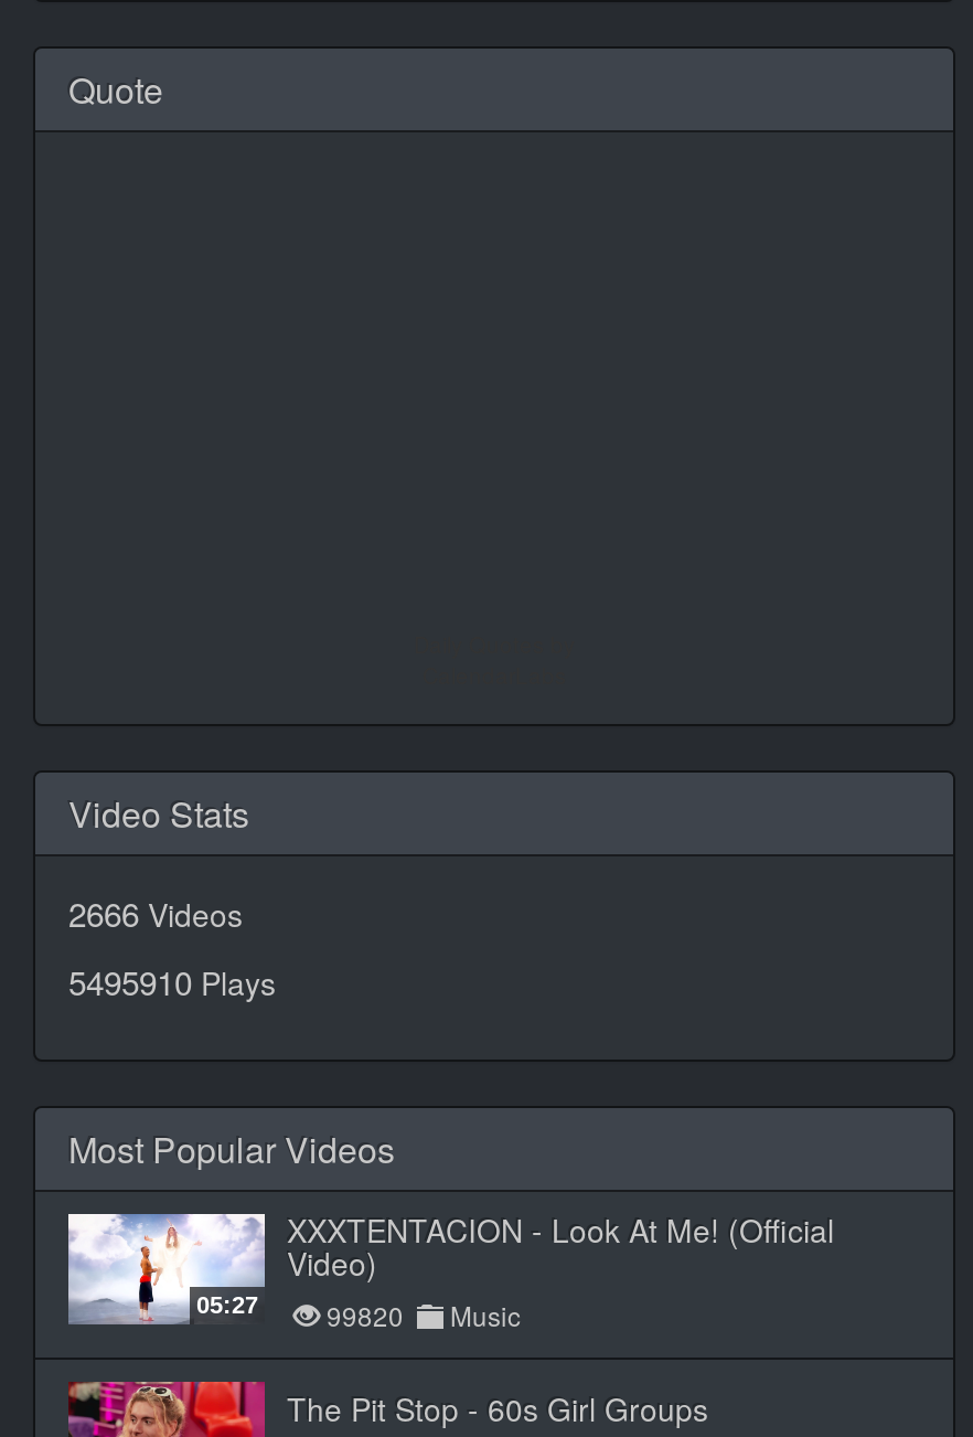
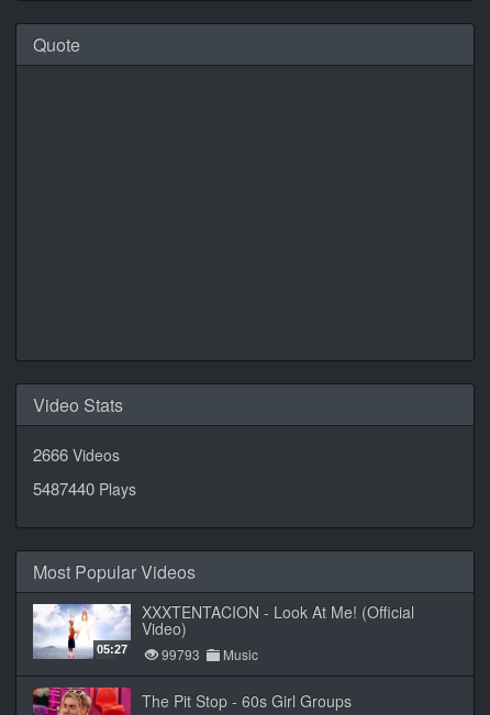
[68,957,276,1003] 5495910 Plays -> [33,476,136,499] 5487440 Plays
[320,1295,521,1332] 99820 Music -> [158,644,258,663] 99793 Music

